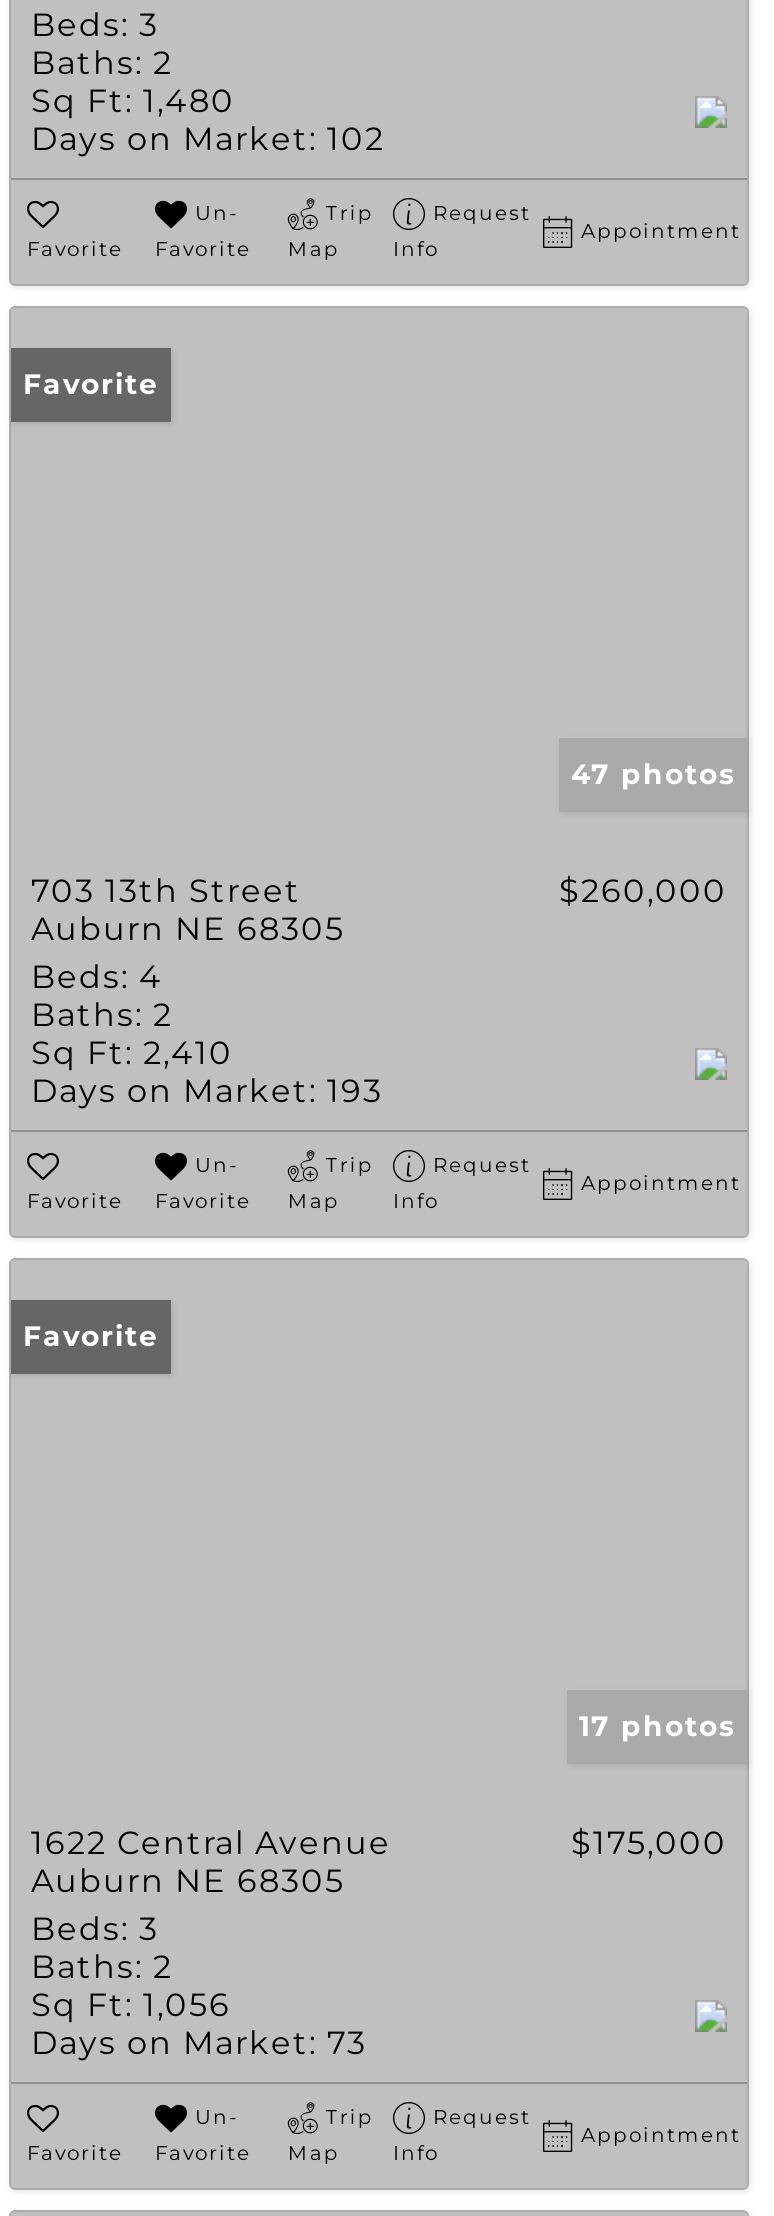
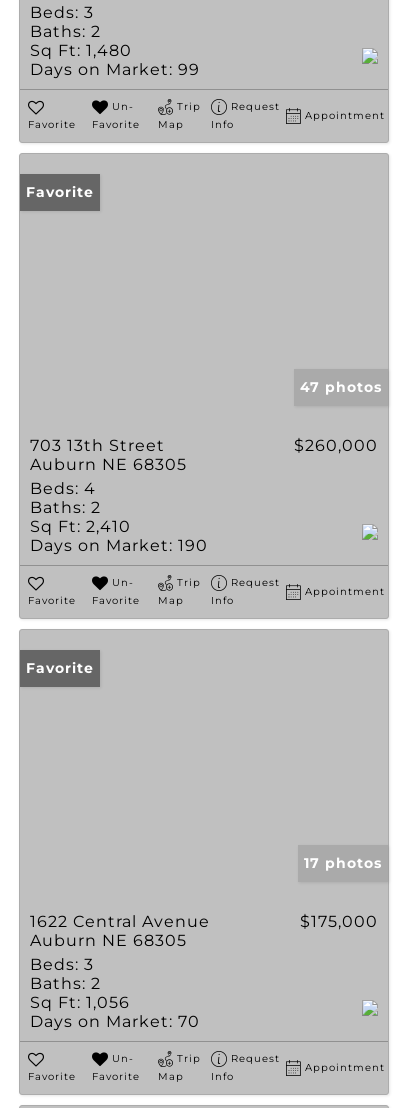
[31,120,385,158] Days on Market: 102 -> [30,60,200,79] Days on Market: 99
[31,1072,383,1110] Days on Market: 193 -> [30,536,208,555] Days on Market: 190
[31,2024,367,2062] Days on Market: 73 -> [30,1012,200,1031] Days on Market: 70

